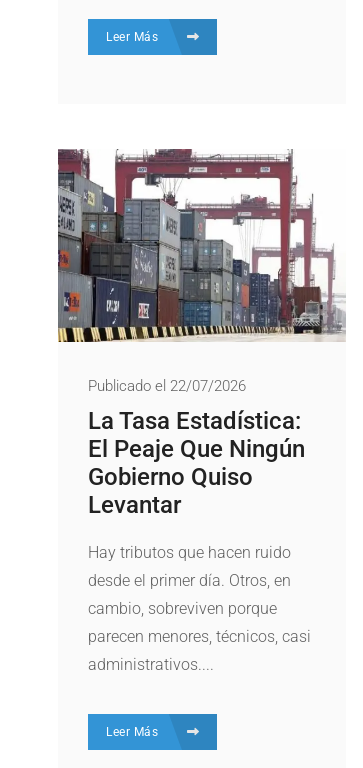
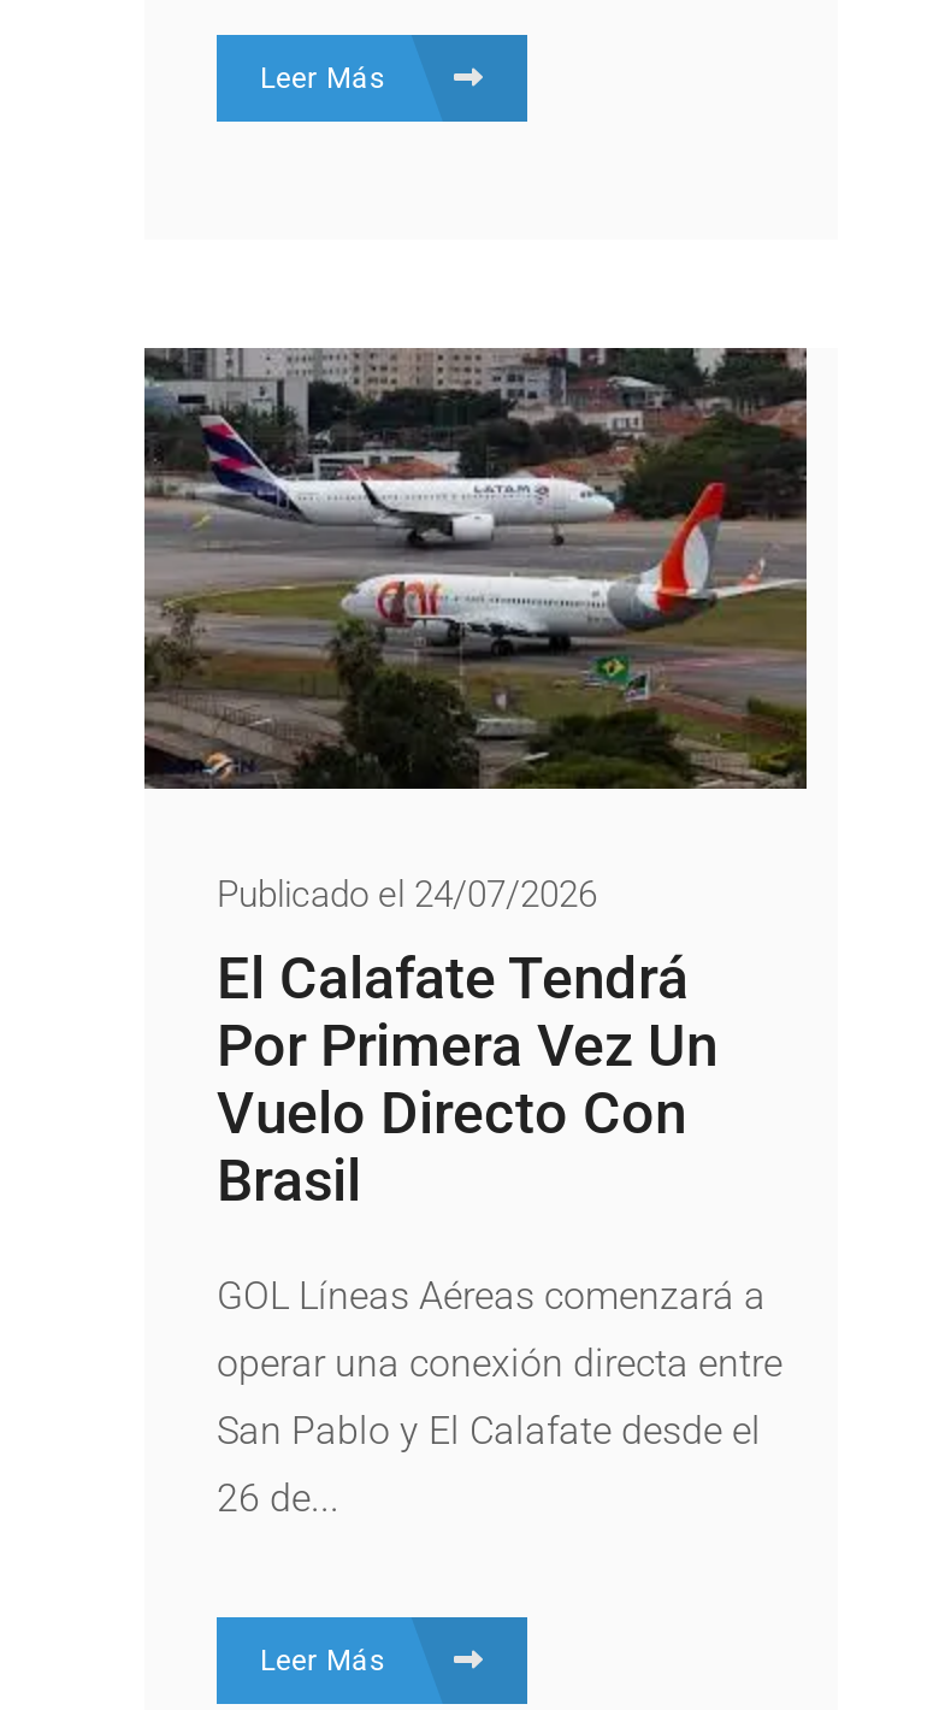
[57,148,346,674] [image] | Publicado el 22/07/2026 | La Tasa Estadística: | El Peaje Que Ningún | Gobierno Quiso | Levantar | Hay tributos que hacen ruido | desde el primer día. Otros, en | cambio, sobreviven porque | parecen menores, técnicos, casi | administrativos.... -> [142,346,833,1519] [image] | Publicado el 24/07/2026 | El Calafate Tendrá | Por Primera Vez Un | Vuelo Directo Con | Brasil | GOL Líneas Aéreas comenzará a | operar una conexión directa entre | San Pablo y El Calafate desde el | 26 de...

